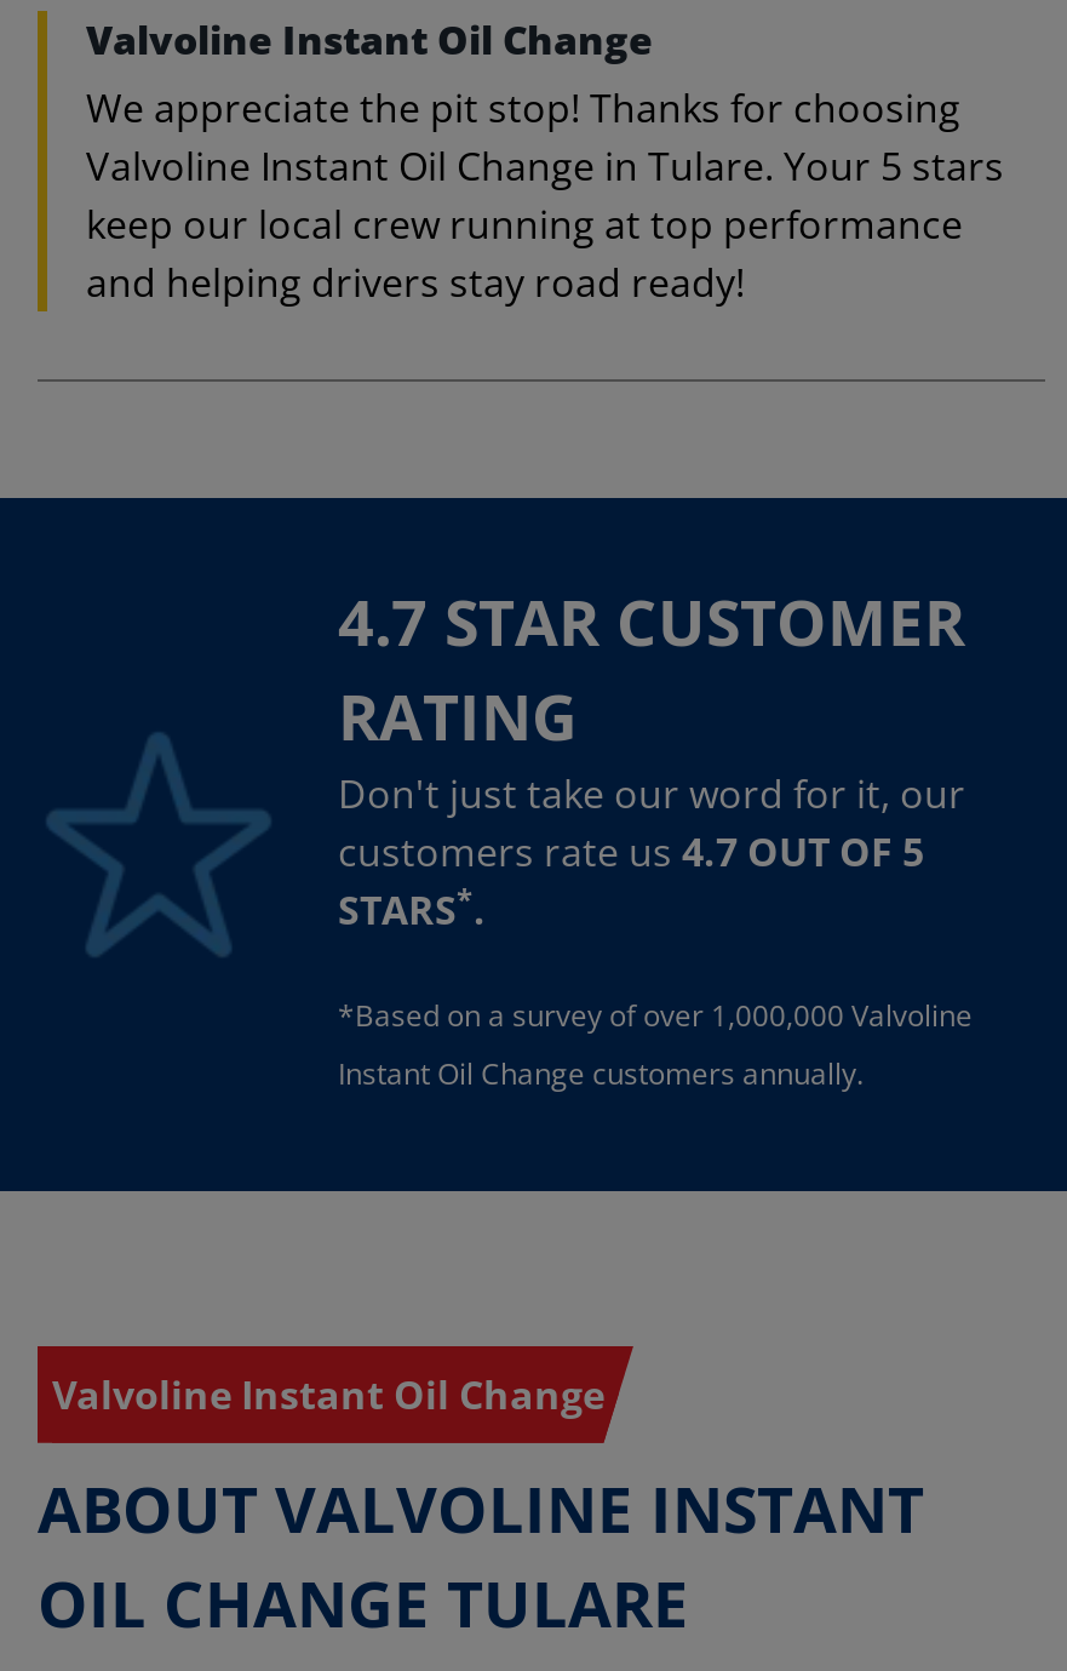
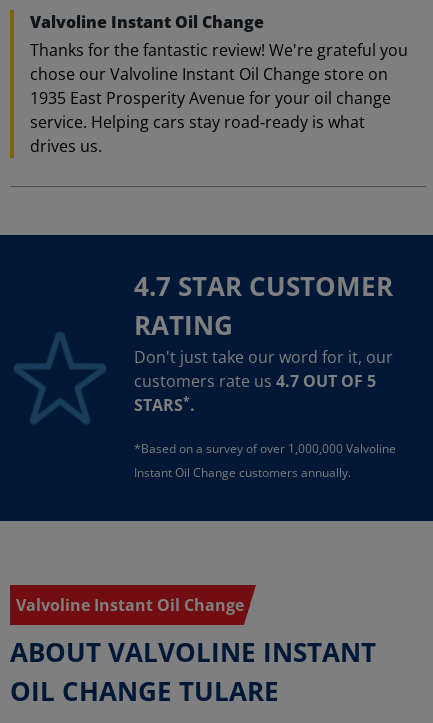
[86,81,1004,309] We appreciate the pit stop! Thanks for choosing | Valvoline Instant Oil Change in Tulare. Your 5 stars | keep our local crew running at top performance | and helping drivers stay road ready! -> [30,39,408,157] Thanks for the fantastic review! We're grateful you | chose our Valvoline Instant Oil Change store on | 1935 East Prosperity Avenue for your oil change | service. Helping cars stay road‑ready is what | drives us.

